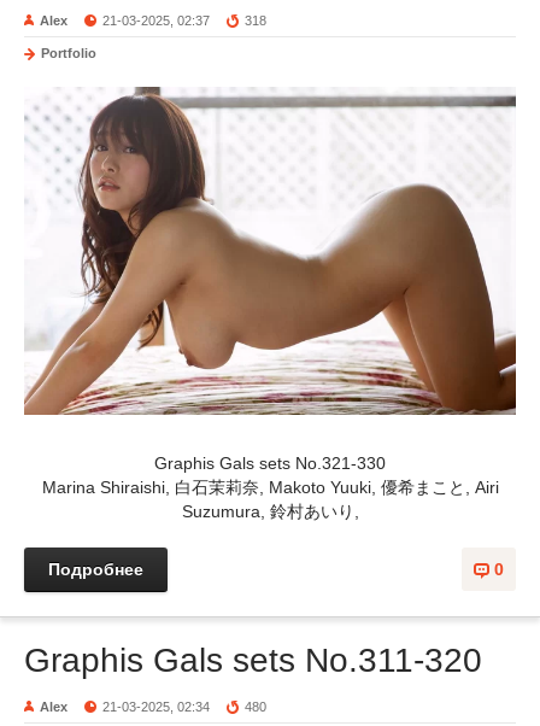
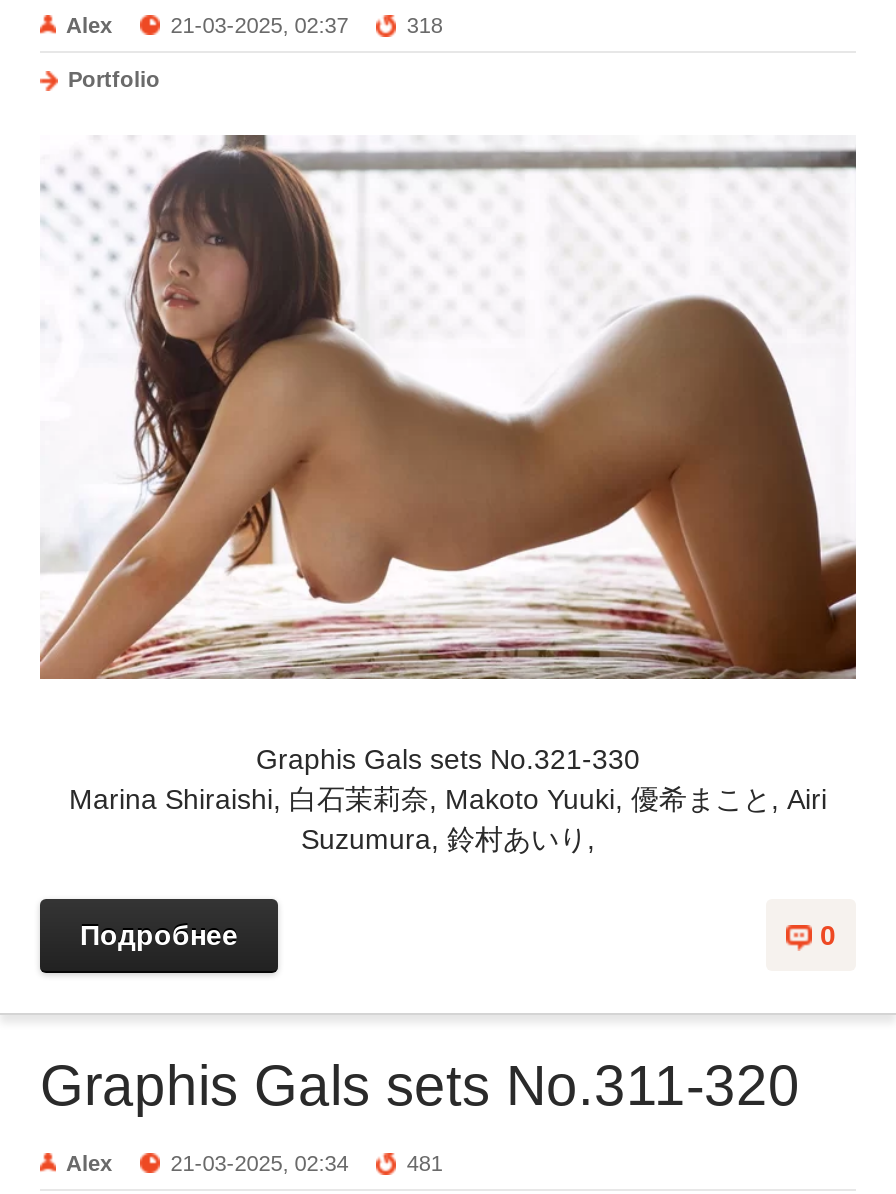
[245,699,267,714] 480 -> [407,1151,443,1175] 481

